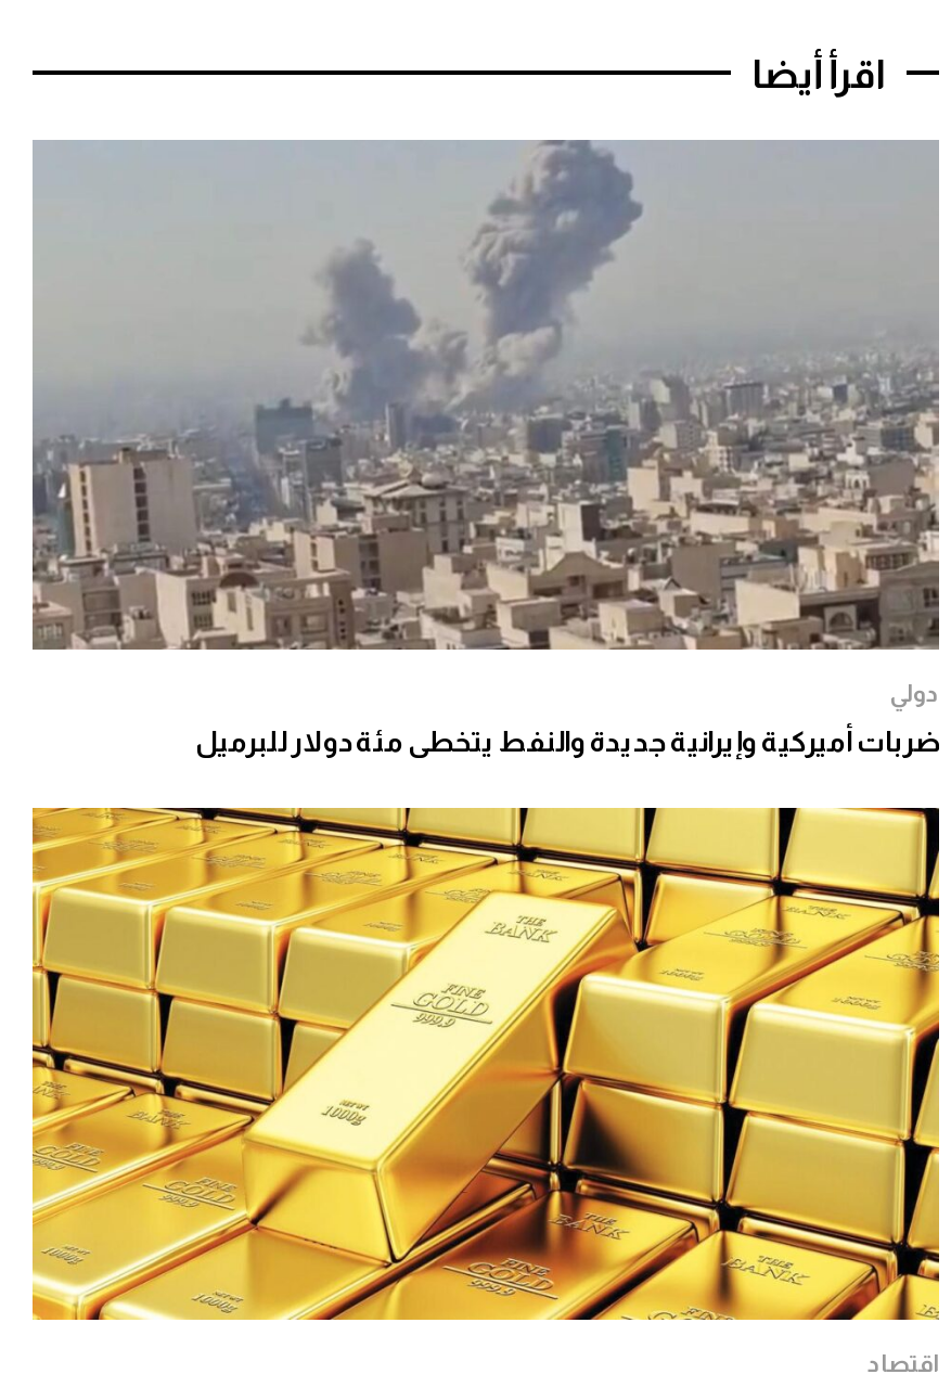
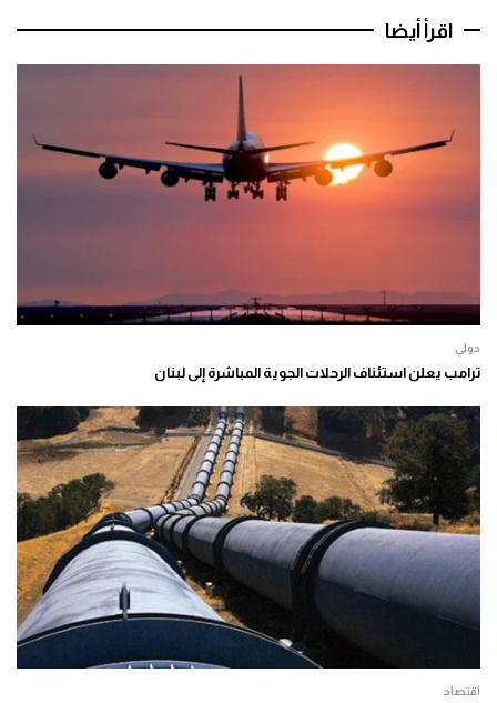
[30,140,941,759] [image] | ضربات أميركية وإيرانية جديدة والنفط يتخطى مئة دولار للبرميل -> [16,64,480,381] [image] | ترامب يعلن استئناف الرحلات الجوية المباشرة إلى لبنان
[30,806,941,1322] [image] -> [16,405,481,670] [image]

